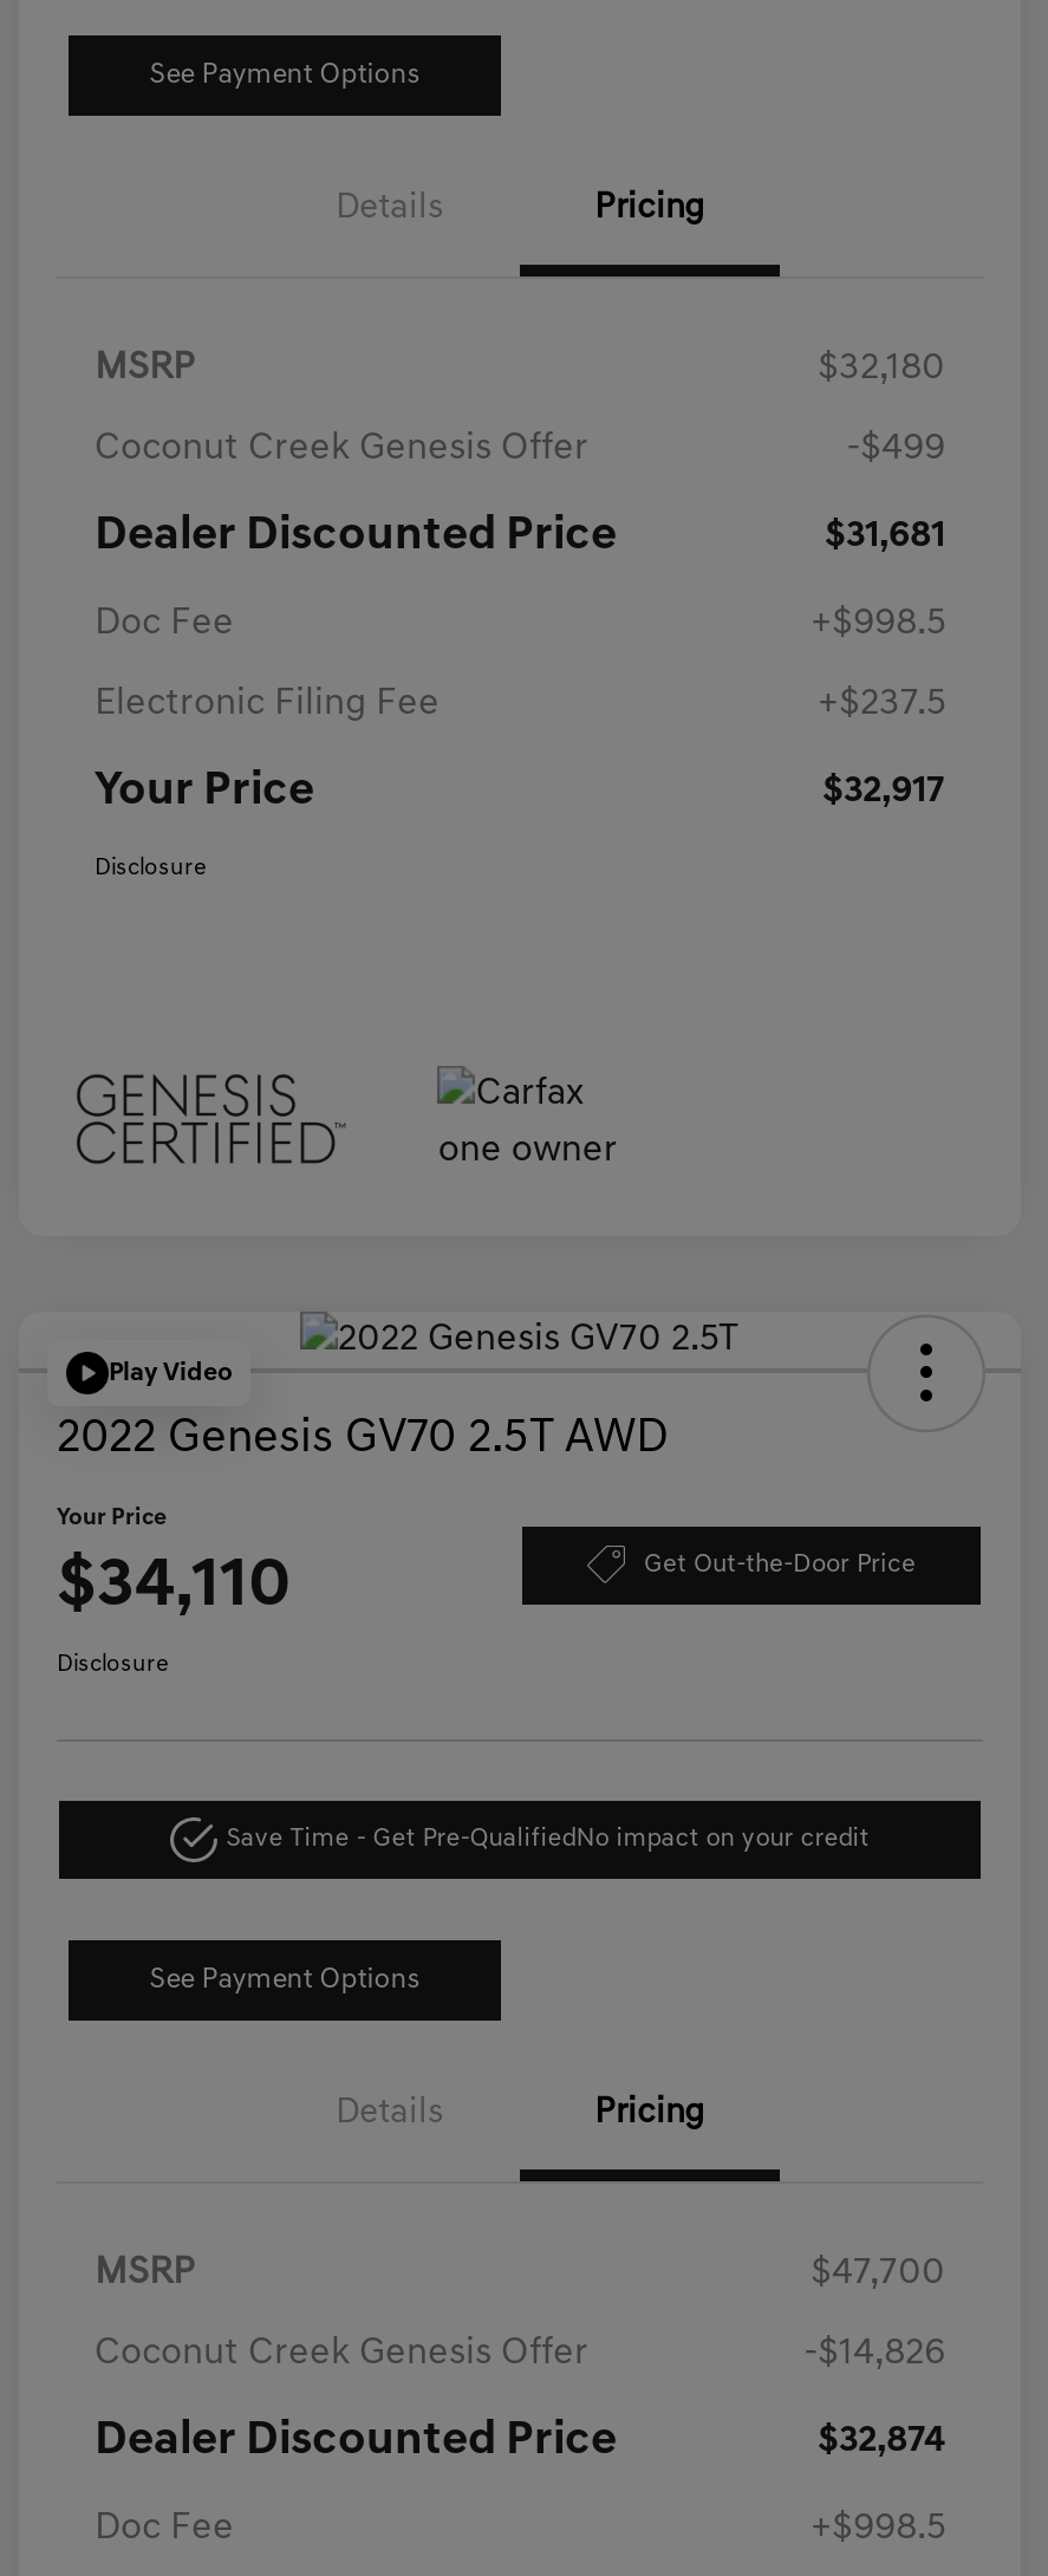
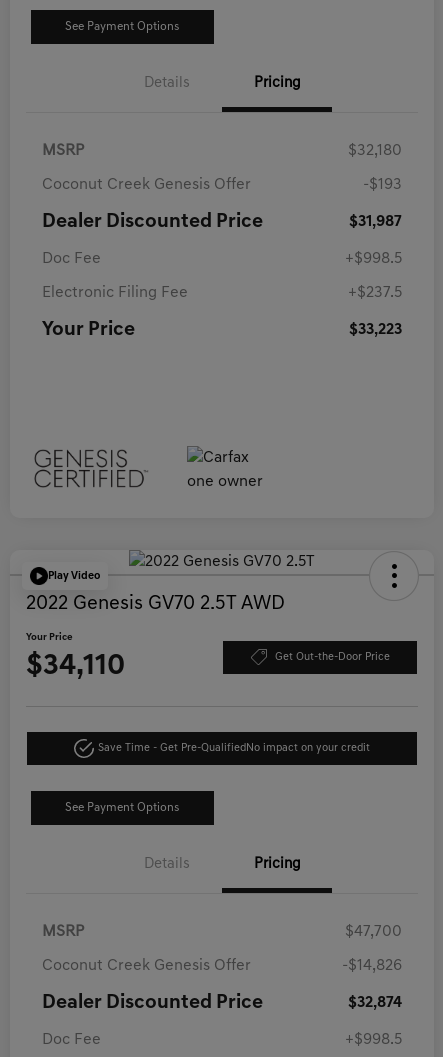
[846,431,945,468] -$499 -> [363,177,402,193] -$193
[825,518,945,556] $31,681 -> [349,214,402,230] $31,987
[95,773,945,882] $32,917 | Disclosure -> [349,322,402,338] $33,223
[57,1652,168,1678] Disclosure -> none

